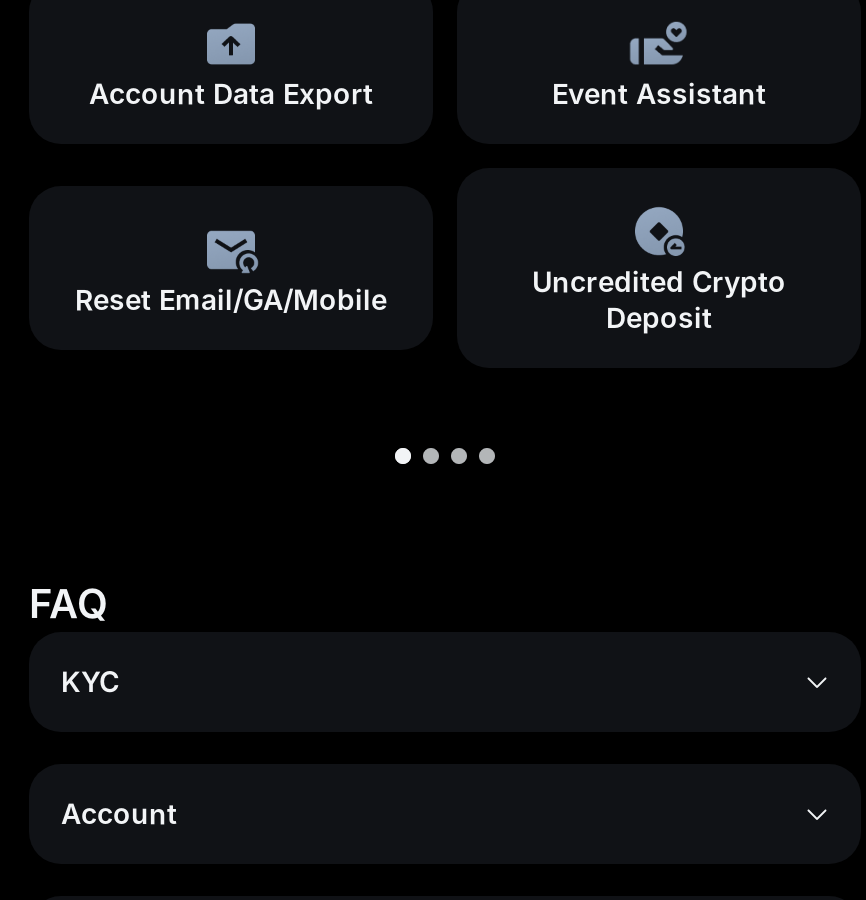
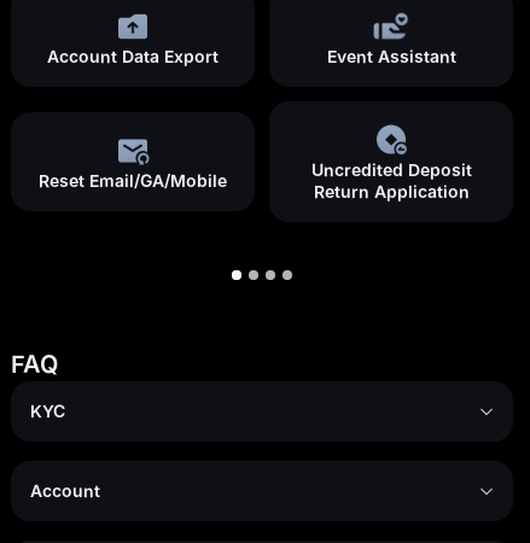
[532,264,786,334] Uncredited Crypto | Deposit -> [311,159,471,202] Uncredited Deposit | Return Application

